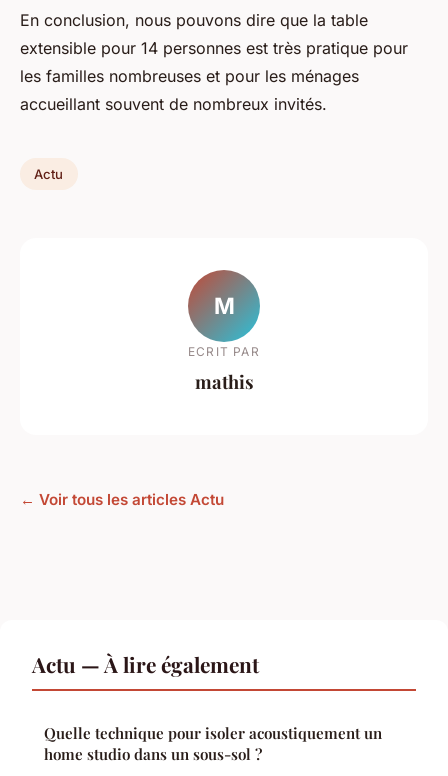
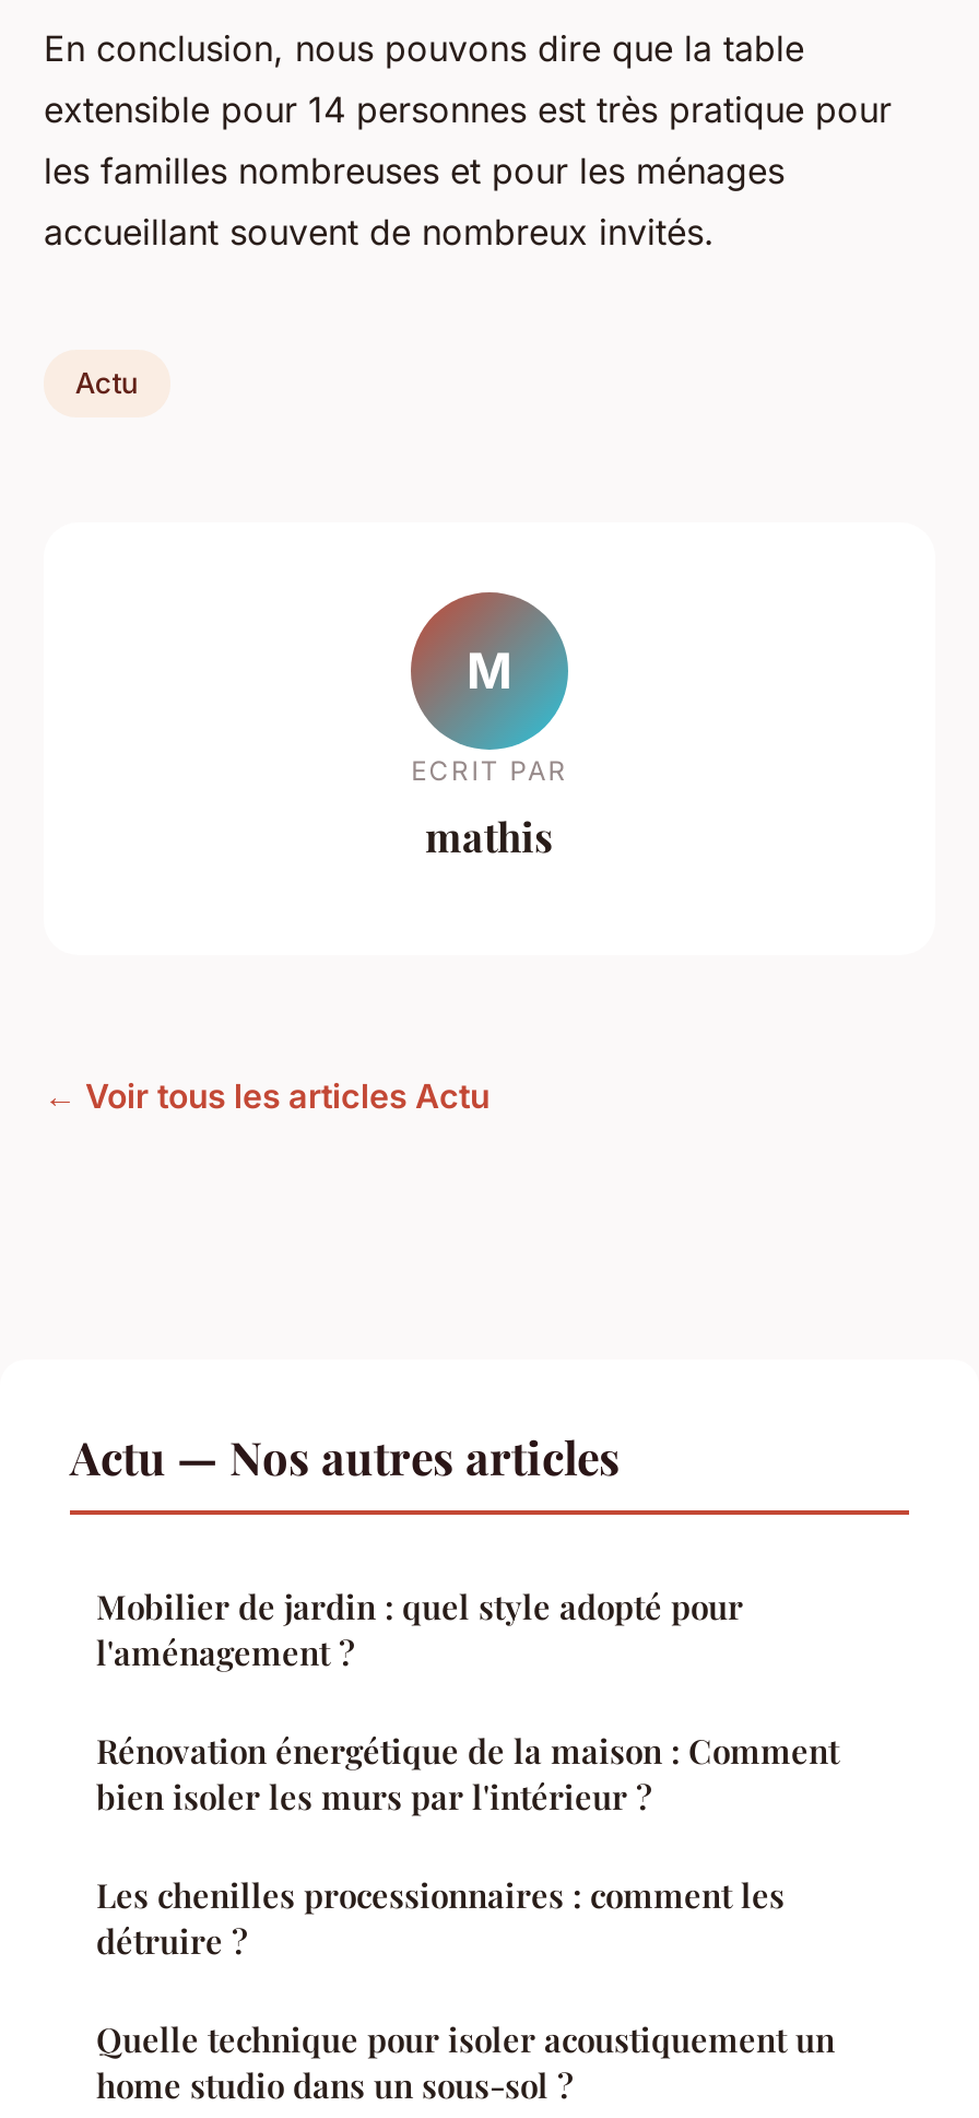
[32,650,259,678] Actu — À lire également -> [70,1423,839,1961] Actu — Nos autres articles | Mobilier de jardin : quel style adopté pour | l'aménagement ? | Rénovation énergétique de la maison : Comment | bien isoler les murs par l'intérieur ? | Les chenilles processionnaires : comment les | détruire ?

